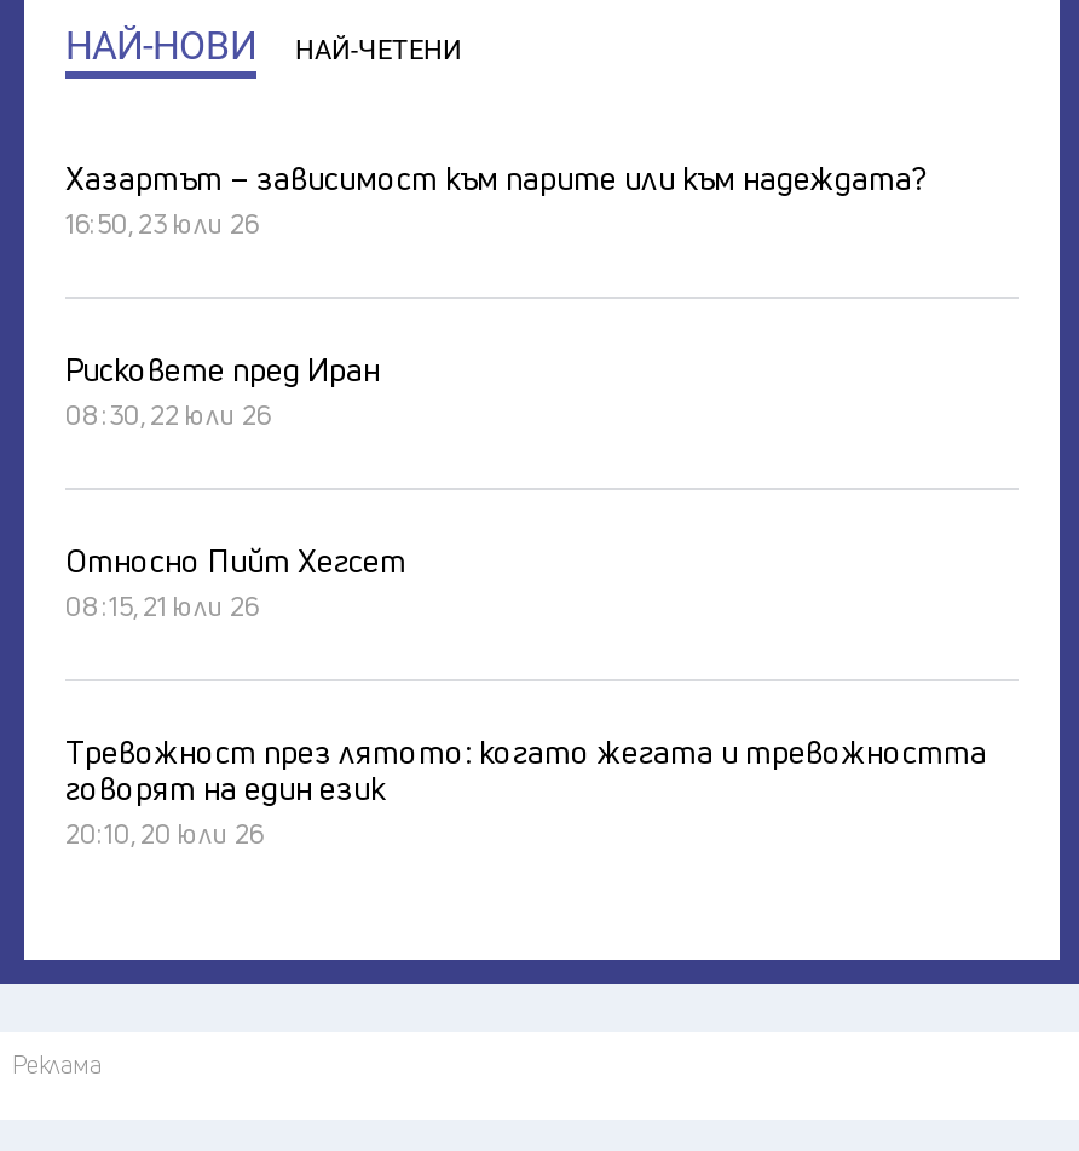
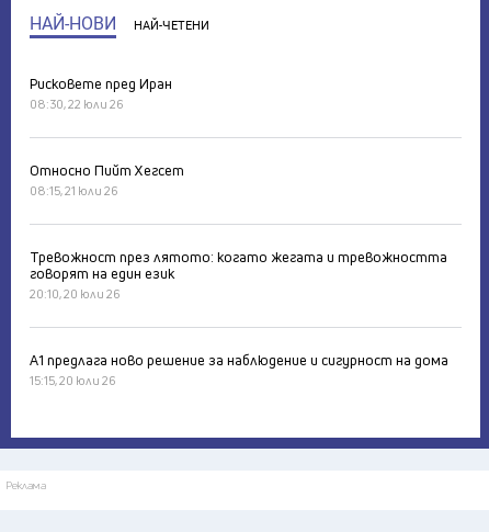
[65,155,924,240] Хазартът – зависимост към парите или към надеждата? | 16:50, 23 юли 26 -> none
moved [65,346,987,850] -> [30,73,447,301]: Рисковете пред Иран | 08:30, 22 юли 26 | Относно Пийт Хегсет | 08:15, 21 юли 26 | Тревожност през лятото: когато жегата и тревожността | говорят на един език | 20:10, 20 юли 26
none -> [30,349,448,388] А1 предлага ново решение за наблюдение и сигурност на дома | 15:15, 20 юли 26

